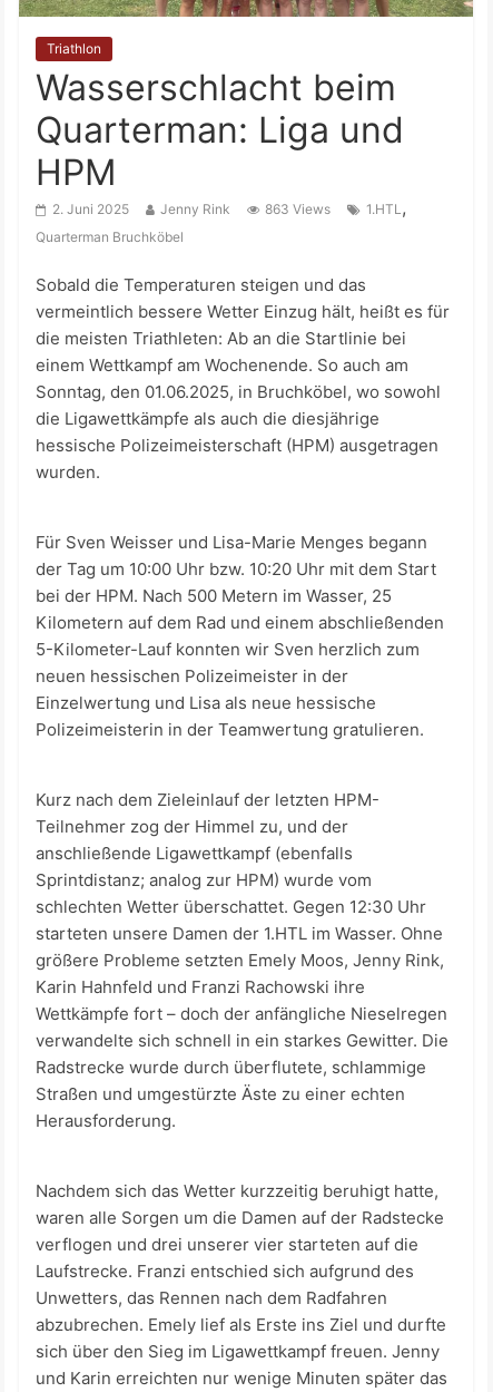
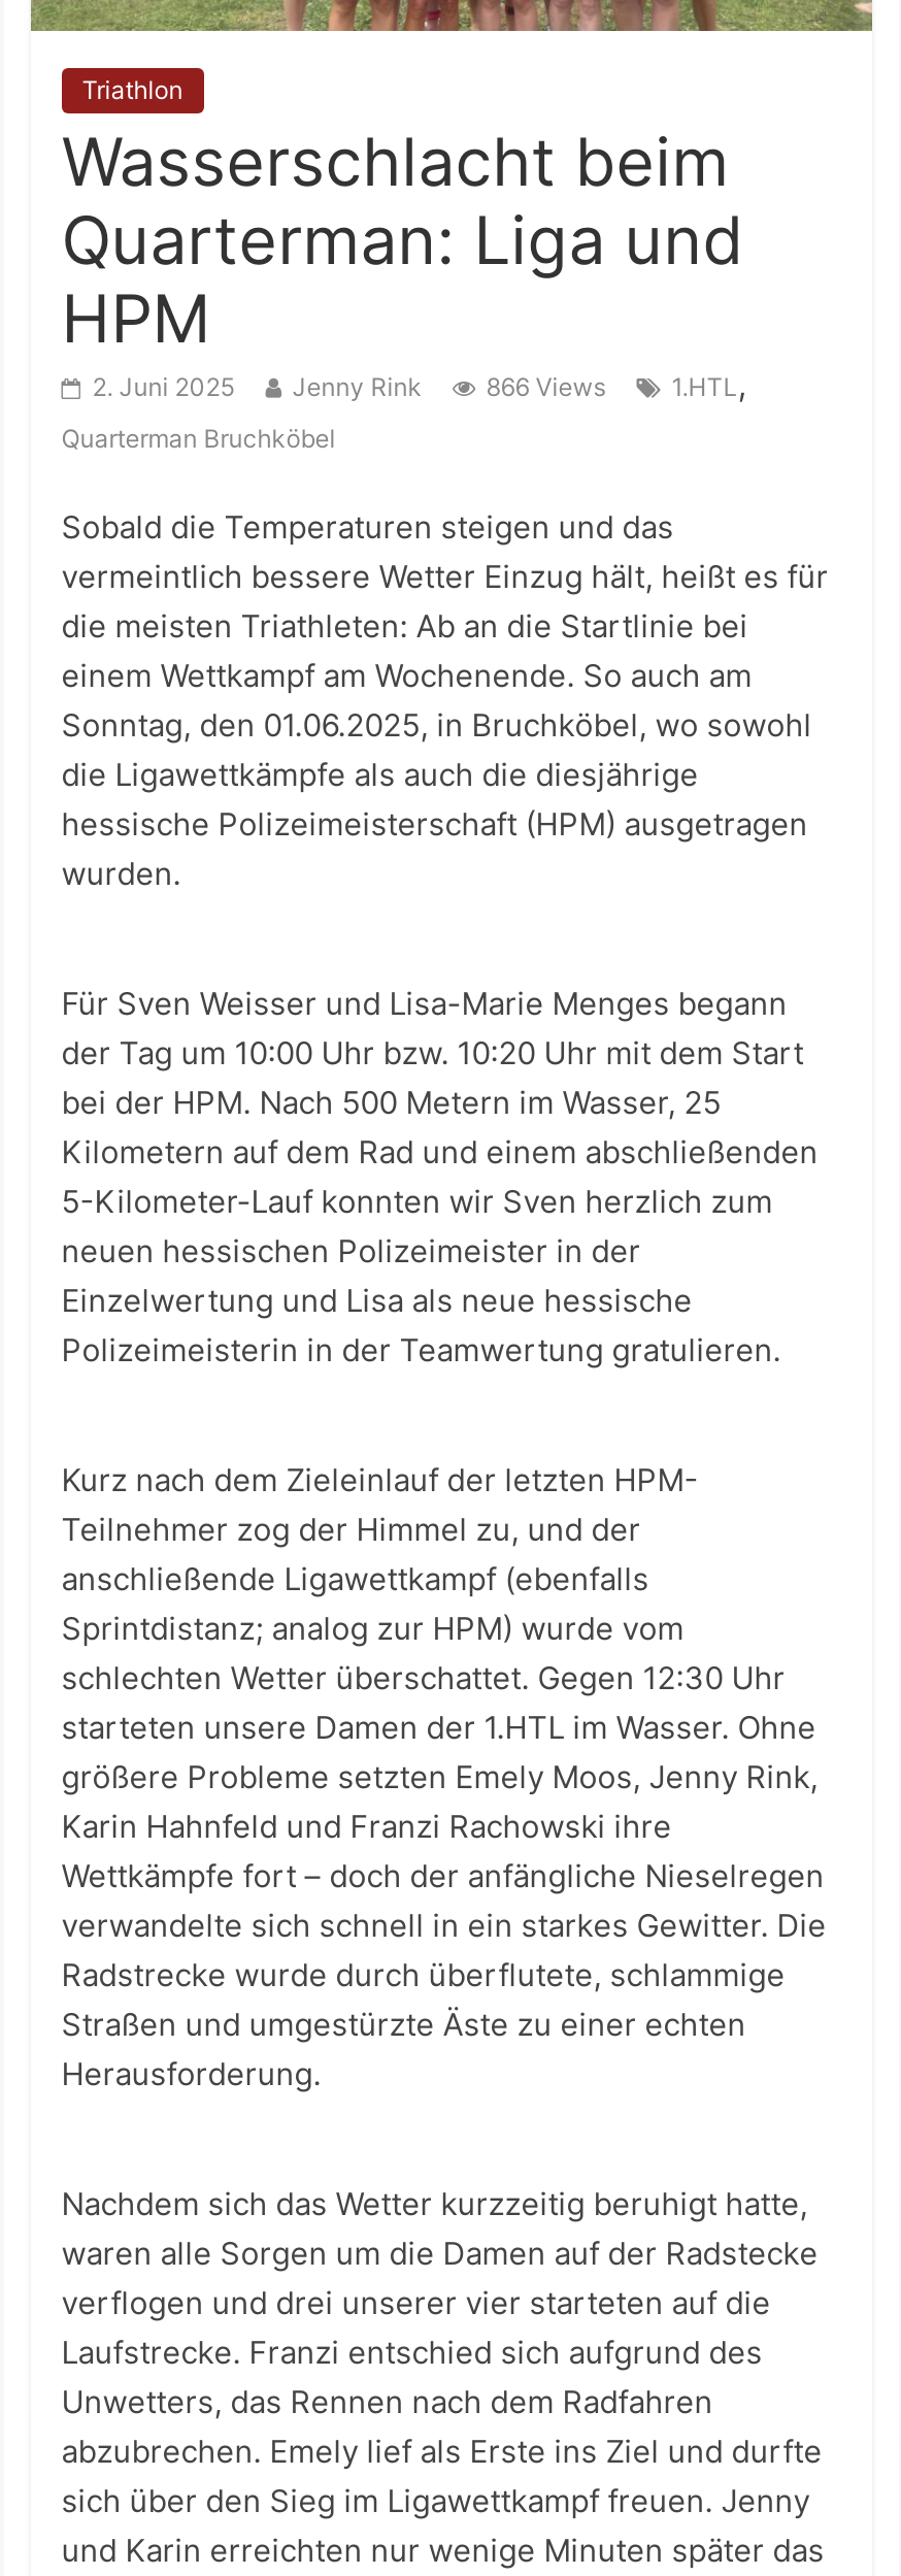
[265,201,330,218] 863 Views -> [486,372,606,403] 866 Views

